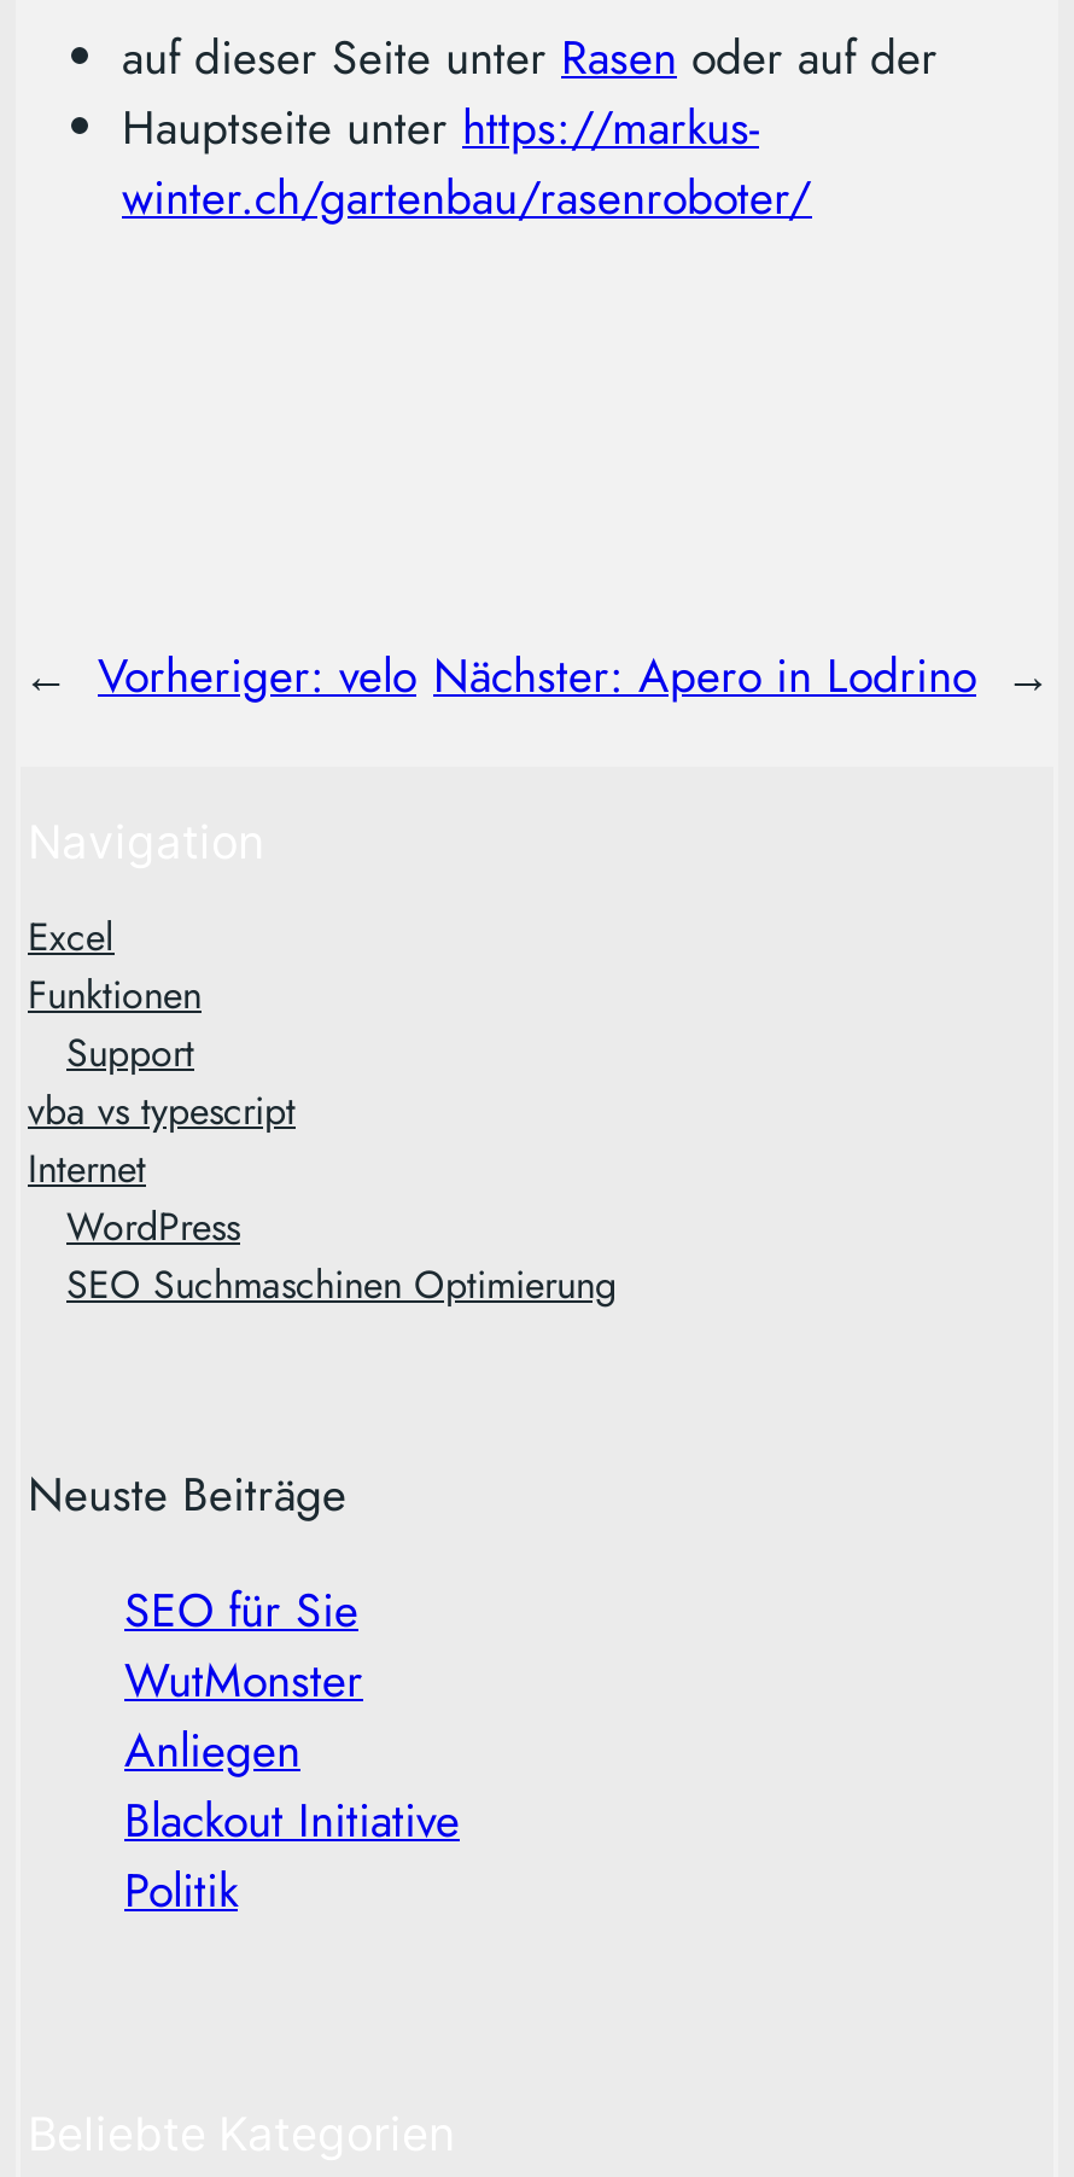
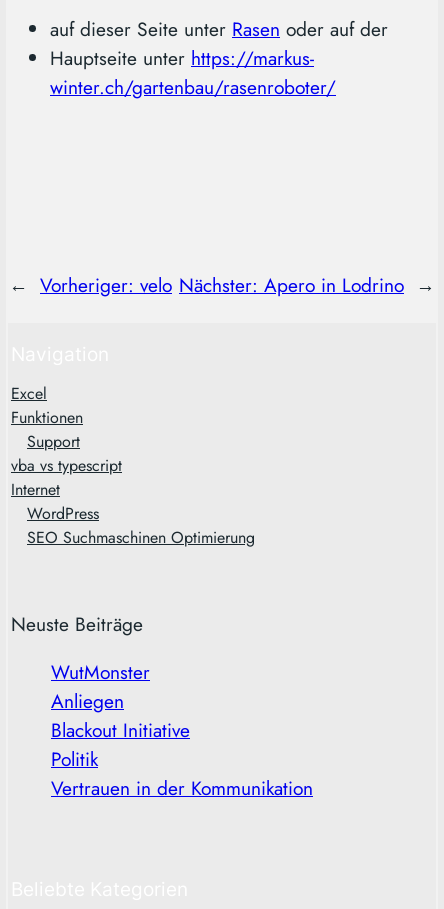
[124,1575,358,1643] SEO für Sie -> none
moved [124,1645,460,1923] -> [51,658,190,773]: WutMonster | Anliegen | Blackout Initiative | Politik
none -> [51,774,313,802] Vertrauen in der Kommunikation

